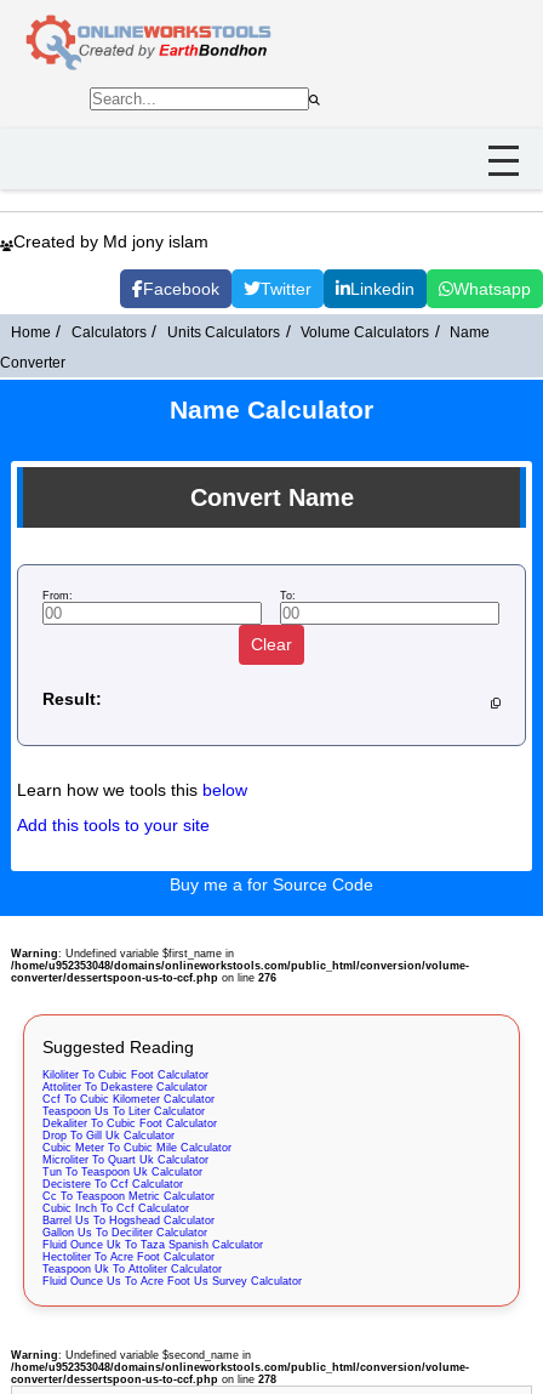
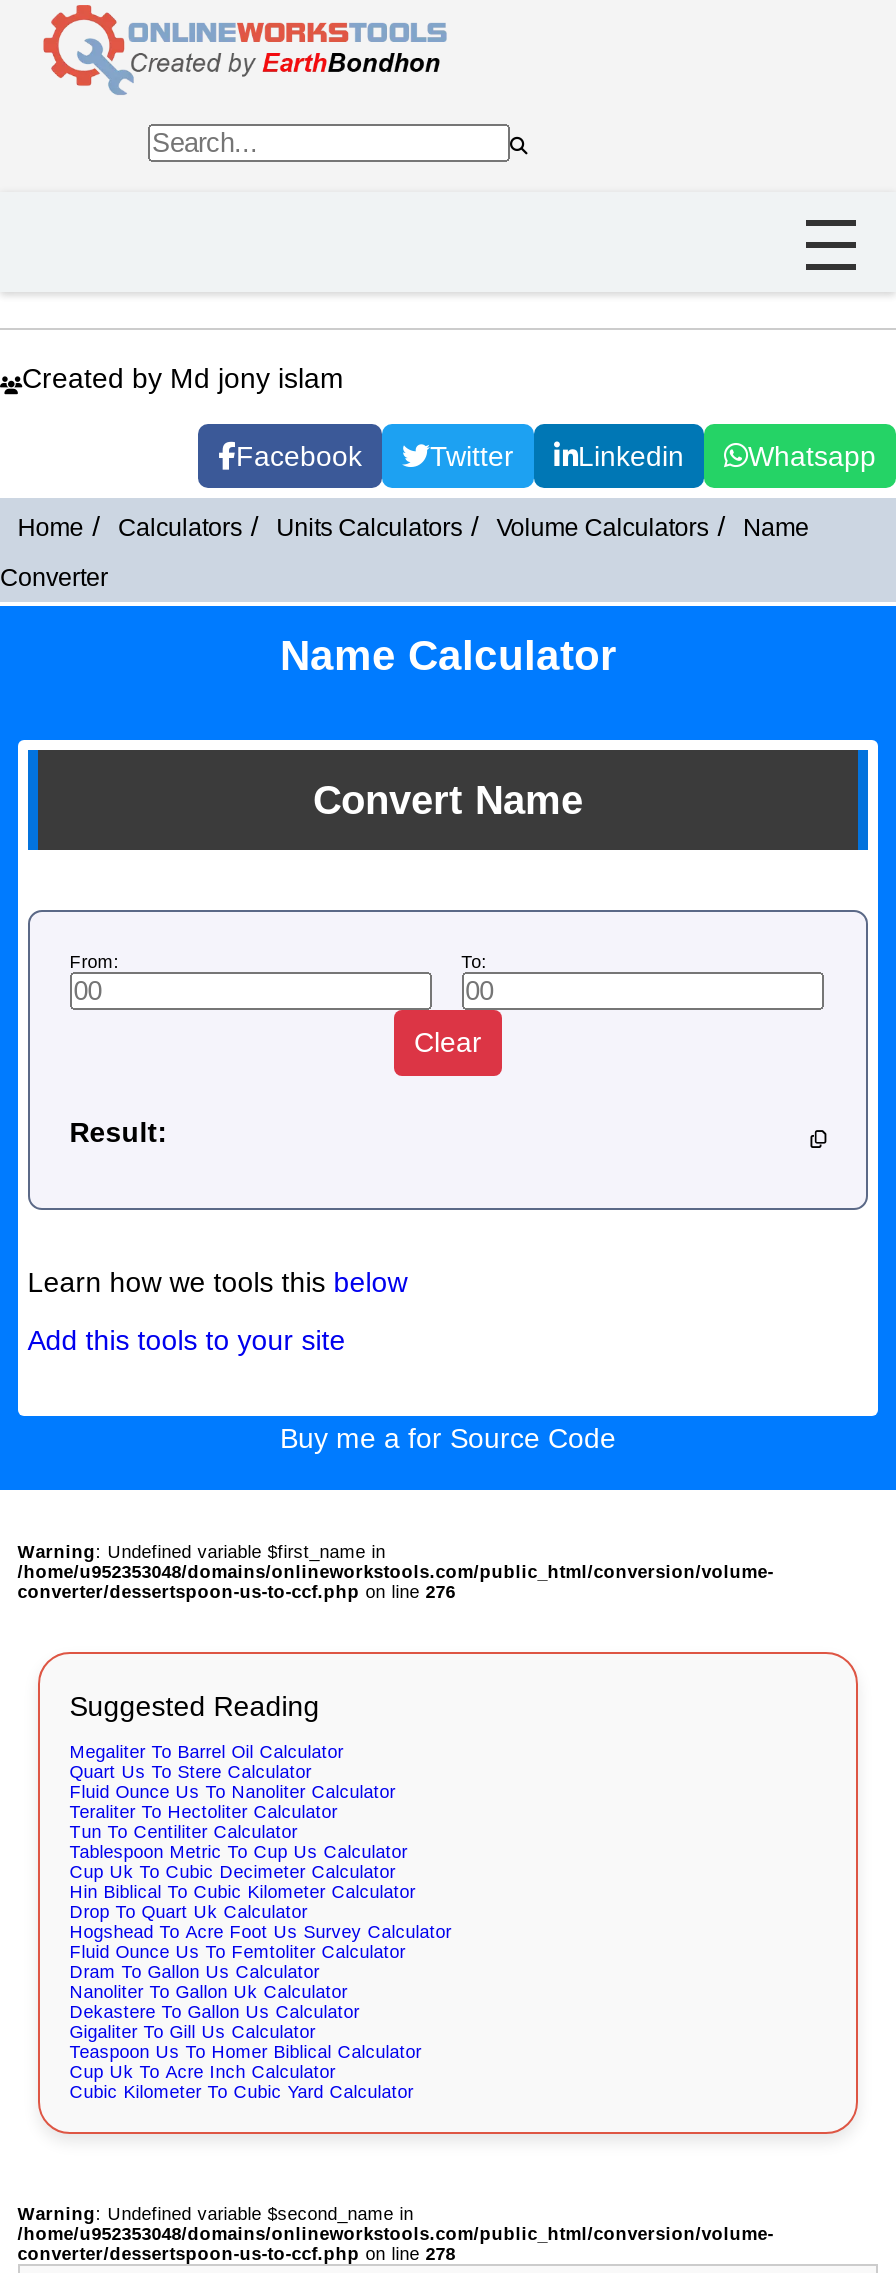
[42,1069,302,1288] Kiloliter To Cubic Foot Calculator | Attoliter To Dekastere Calculator | Ccf To Cubic Kilometer Calculator | Teaspoon Us To Liter Calculator | Dekaliter To Cubic Foot Calculator | Drop To Gill Uk Calculator | Cubic Meter To Cubic Mile Calculator | Microliter To Quart Uk Calculator | Tun To Teaspoon Uk Calculator | Decistere To Ccf Calculator | Cc To Teaspoon Metric Calculator | Cubic Inch To Ccf Calculator | Barrel Us To Hogshead Calculator | Gallon Us To Deciliter Calculator | Fluid Ounce Uk To Taza Spanish Calculator | Hectoliter To Acre Foot Calculator | Teaspoon Uk To Attoliter Calculator | Fluid Ounce Us To Acre Foot Us Survey Calculator -> [70,1743,452,2103] Megaliter To Barrel Oil Calculator | Quart Us To Stere Calculator | Fluid Ounce Us To Nanoliter Calculator | Teraliter To Hectoliter Calculator | Tun To Centiliter Calculator | Tablespoon Metric To Cup Us Calculator | Cup Uk To Cubic Decimeter Calculator | Hin Biblical To Cubic Kilometer Calculator | Drop To Quart Uk Calculator | Hogshead To Acre Foot Us Survey Calculator | Fluid Ounce Us To Femtoliter Calculator | Dram To Gallon Us Calculator | Nanoliter To Gallon Uk Calculator | Dekastere To Gallon Us Calculator | Gigaliter To Gill Us Calculator | Teaspoon Us To Homer Biblical Calculator | Cup Uk To Acre Inch Calculator | Cubic Kilometer To Cubic Yard Calculator

